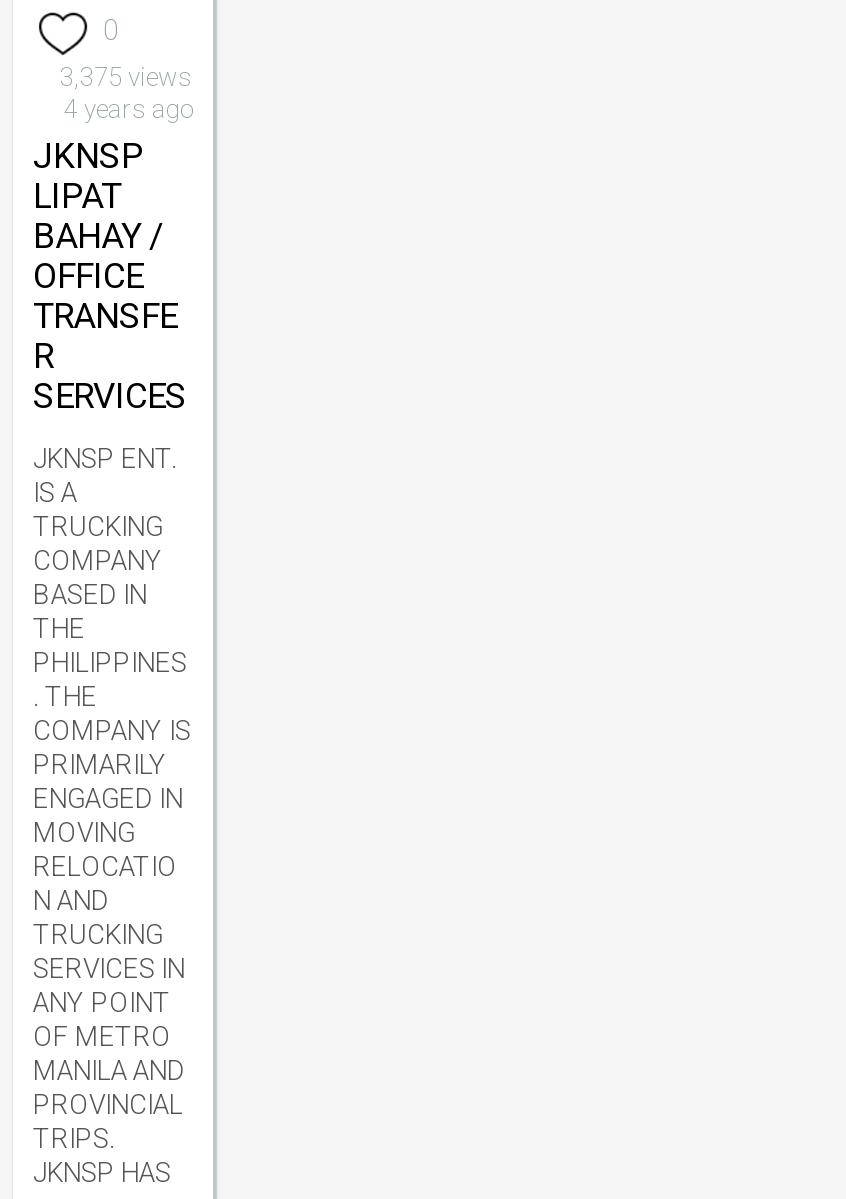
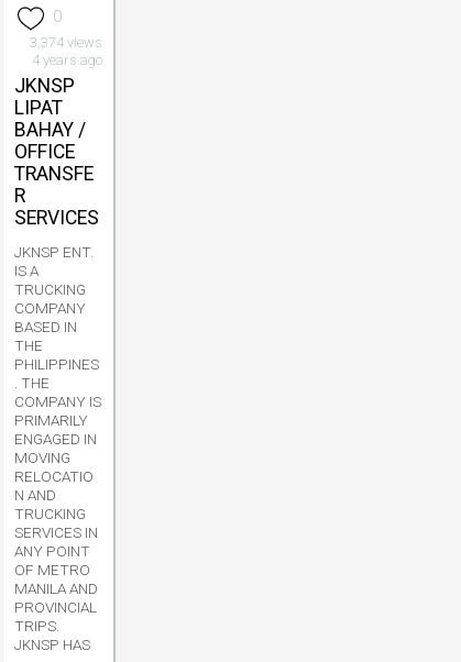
[60,62,192,92] 3,375 views -> [29,34,102,51] 3,374 views

